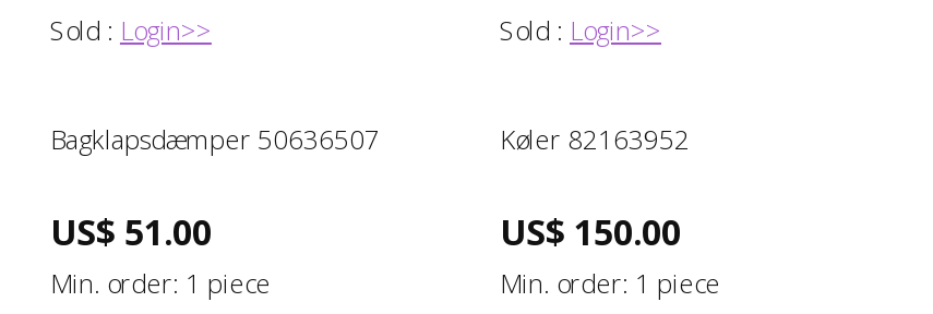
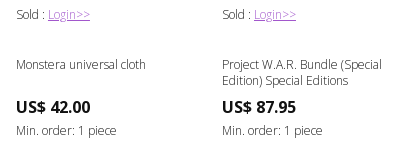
[50,121,380,158] Bagklapsdæmper 50636507 -> [16,56,146,73] Monstera universal cloth
[500,121,690,256] Køler 82163952 | US$ 150.00 -> [222,56,382,118] Project W.A.R. Bundle (Special | Edition) Special Editions | US$ 87.95
[50,208,212,256] US$ 51.00 -> [16,96,90,118] US$ 42.00

